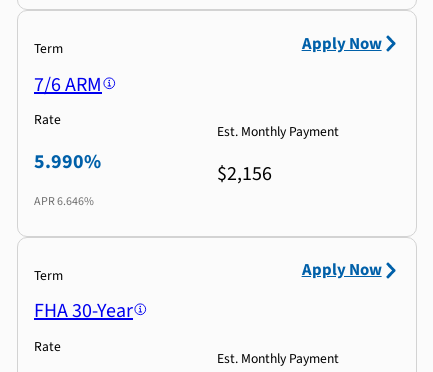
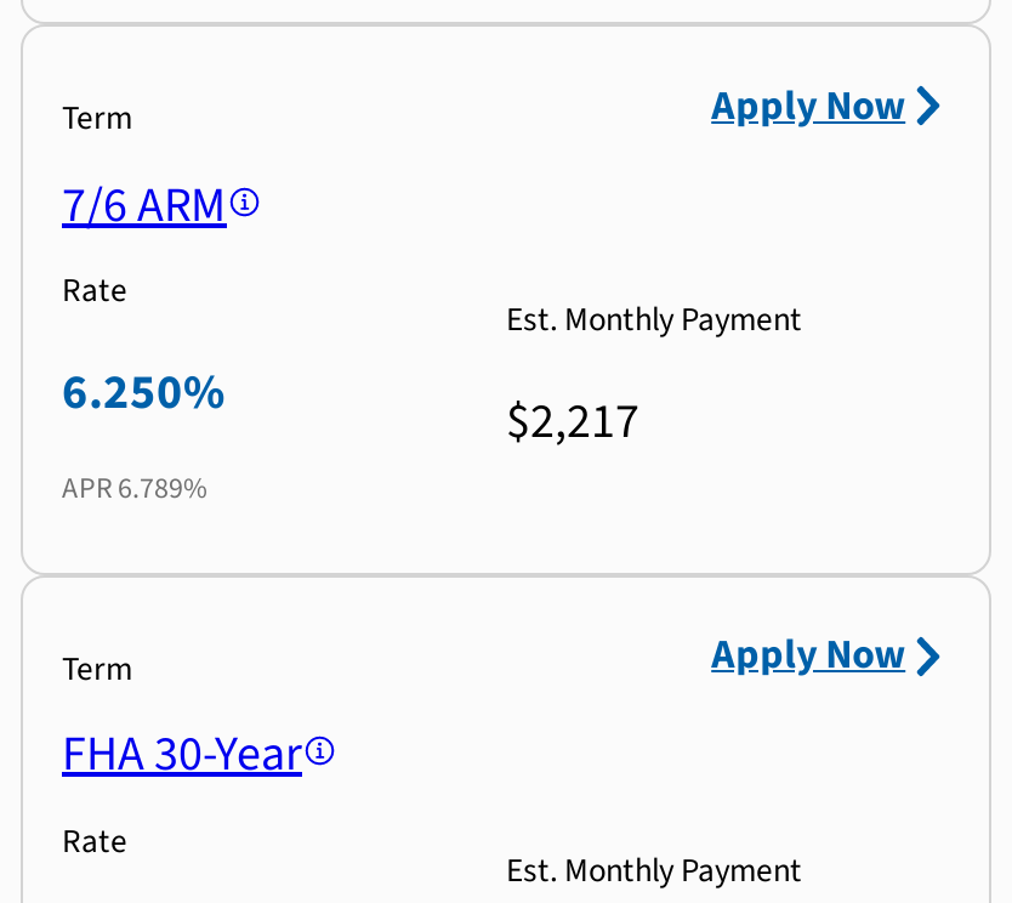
[34,148,101,176] 5.990% -> [62,360,224,428] 6.250%
[217,160,272,188] $2,156 -> [506,389,639,457] $2,217
[34,193,94,210] APR 6.646% -> [62,469,207,510] APR 6.789%

